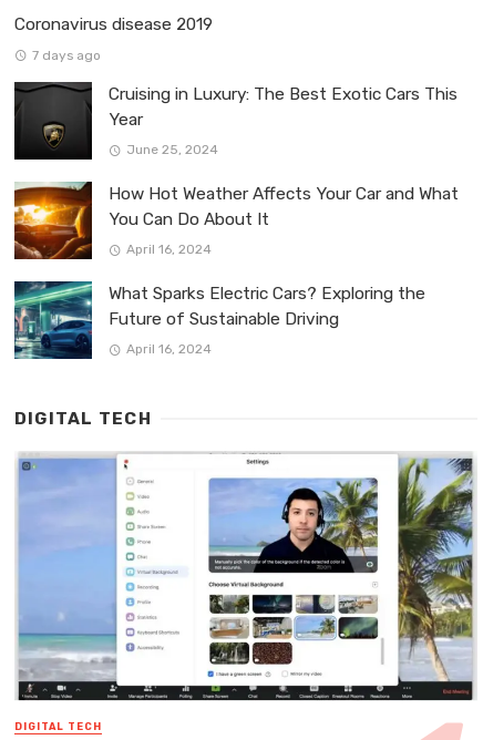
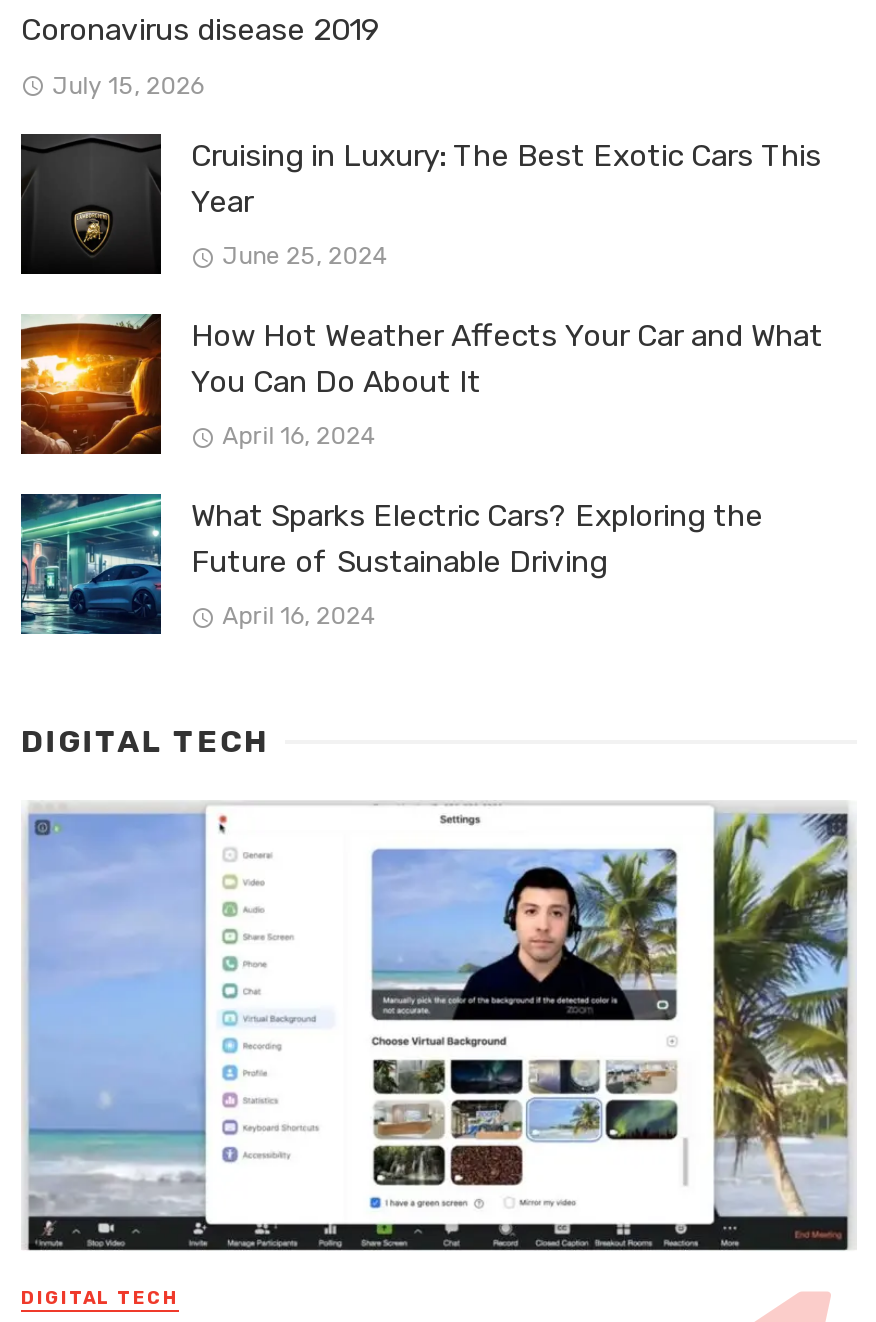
[32,47,100,63] 7 days ago -> [52,71,204,99] July 15, 2026

